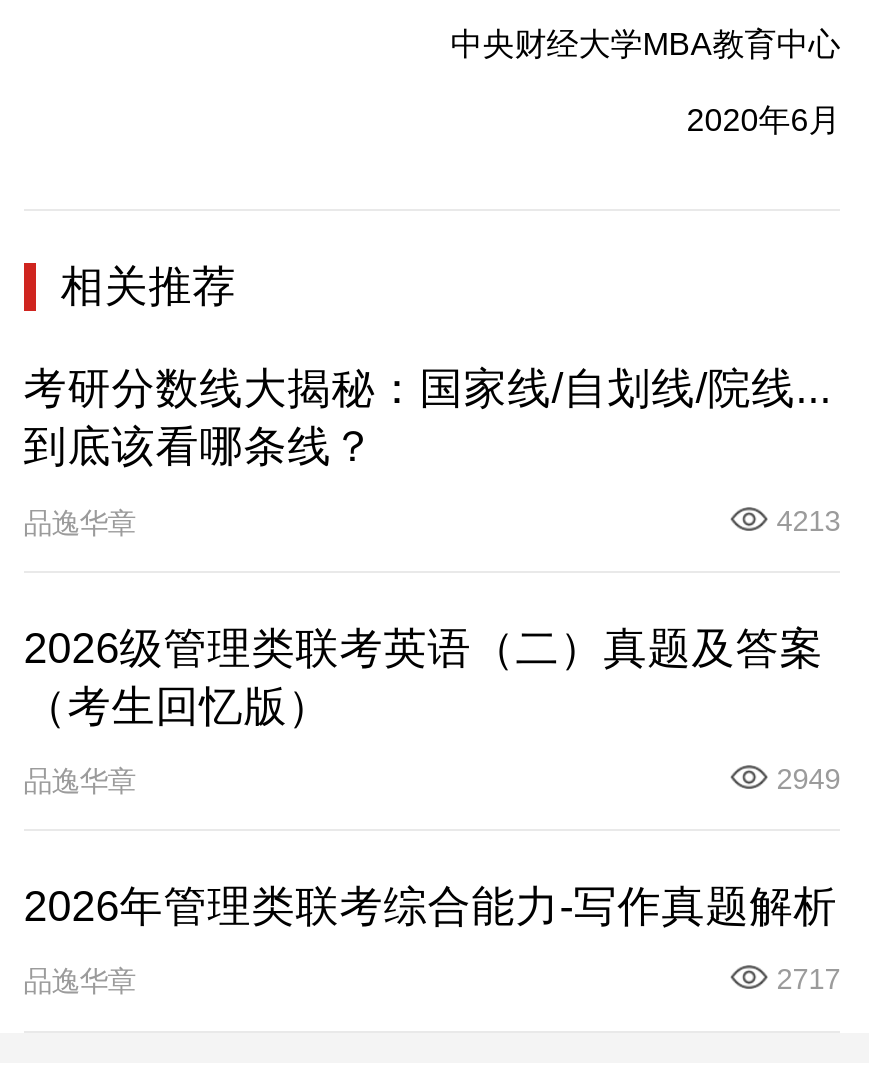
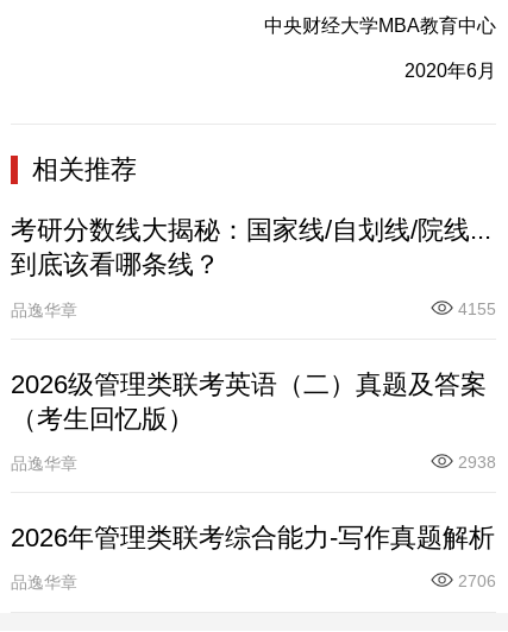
[769,504,841,536] 4213 -> [454,299,496,318] 4155
[769,763,841,795] 2949 -> [454,453,496,472] 2938
[769,964,841,996] 2717 -> [454,572,496,591] 2706

